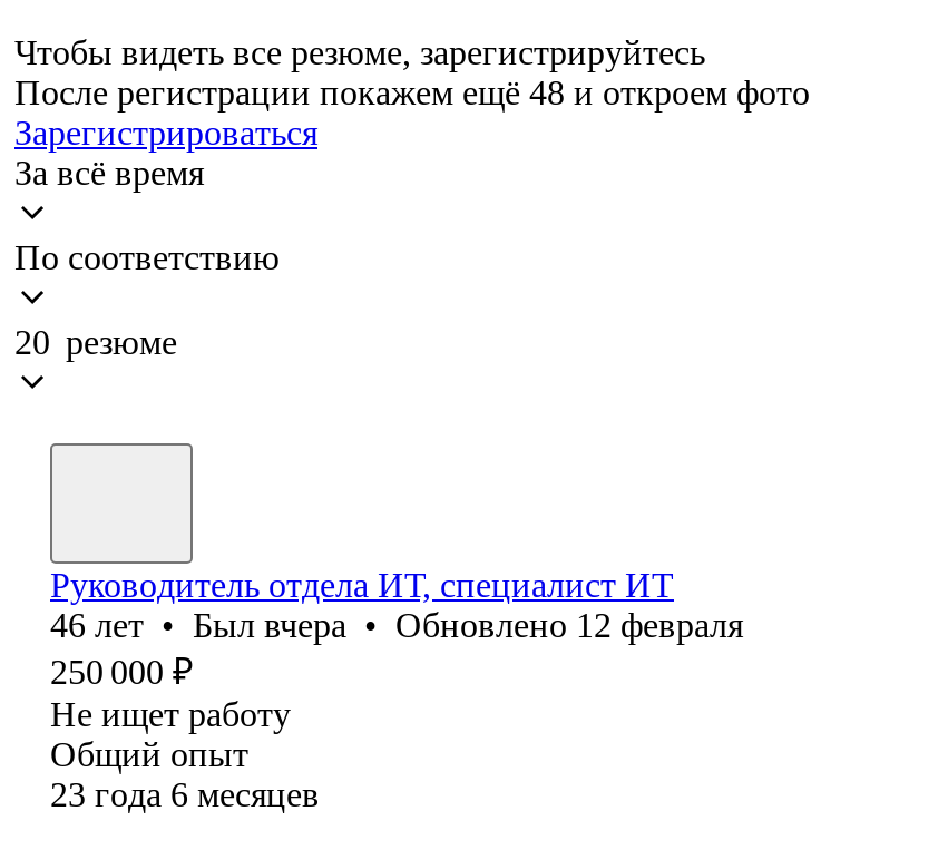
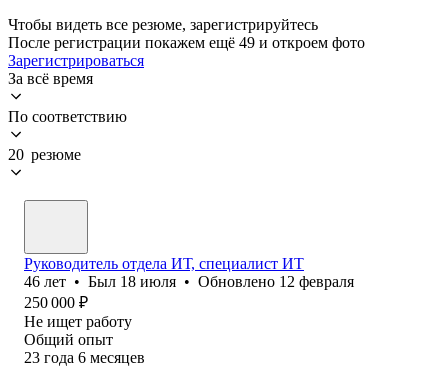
[14,73,810,111] После регистрации покажем ещё 48 и откроем фото -> [8,34,365,51] После регистрации покажем ещё 49 и откроем фото
[50,606,743,644] 46 лет • Был вчера • Обновлено 12 февраля -> [24,273,354,290] 46 лет • Был 18 июля • Обновлено 12 февраля

